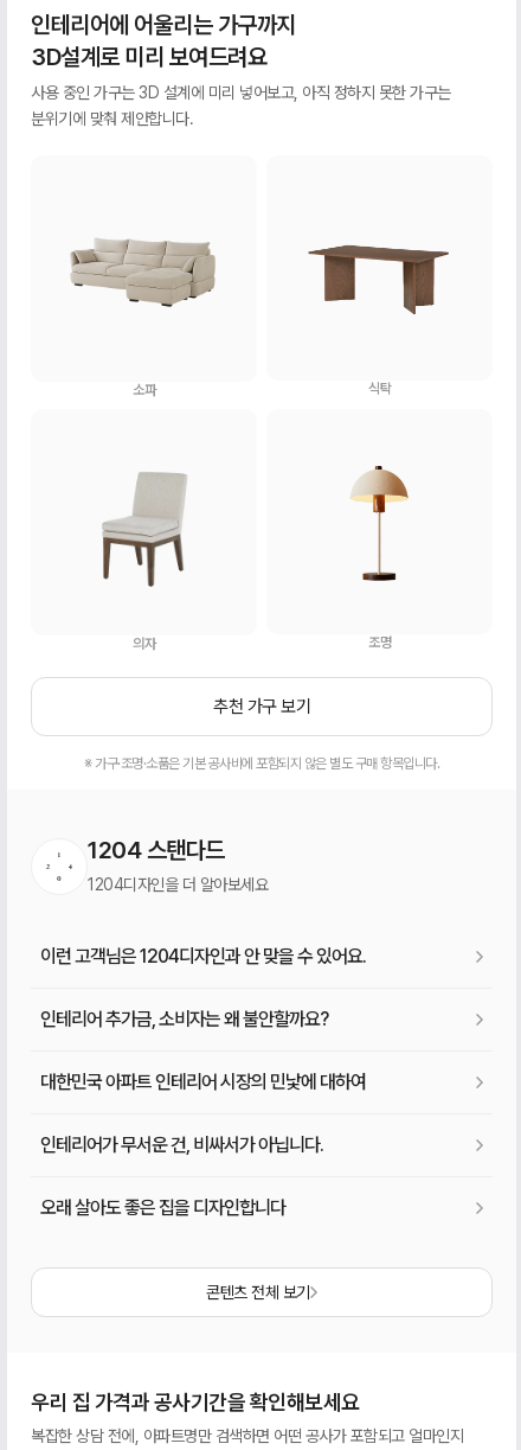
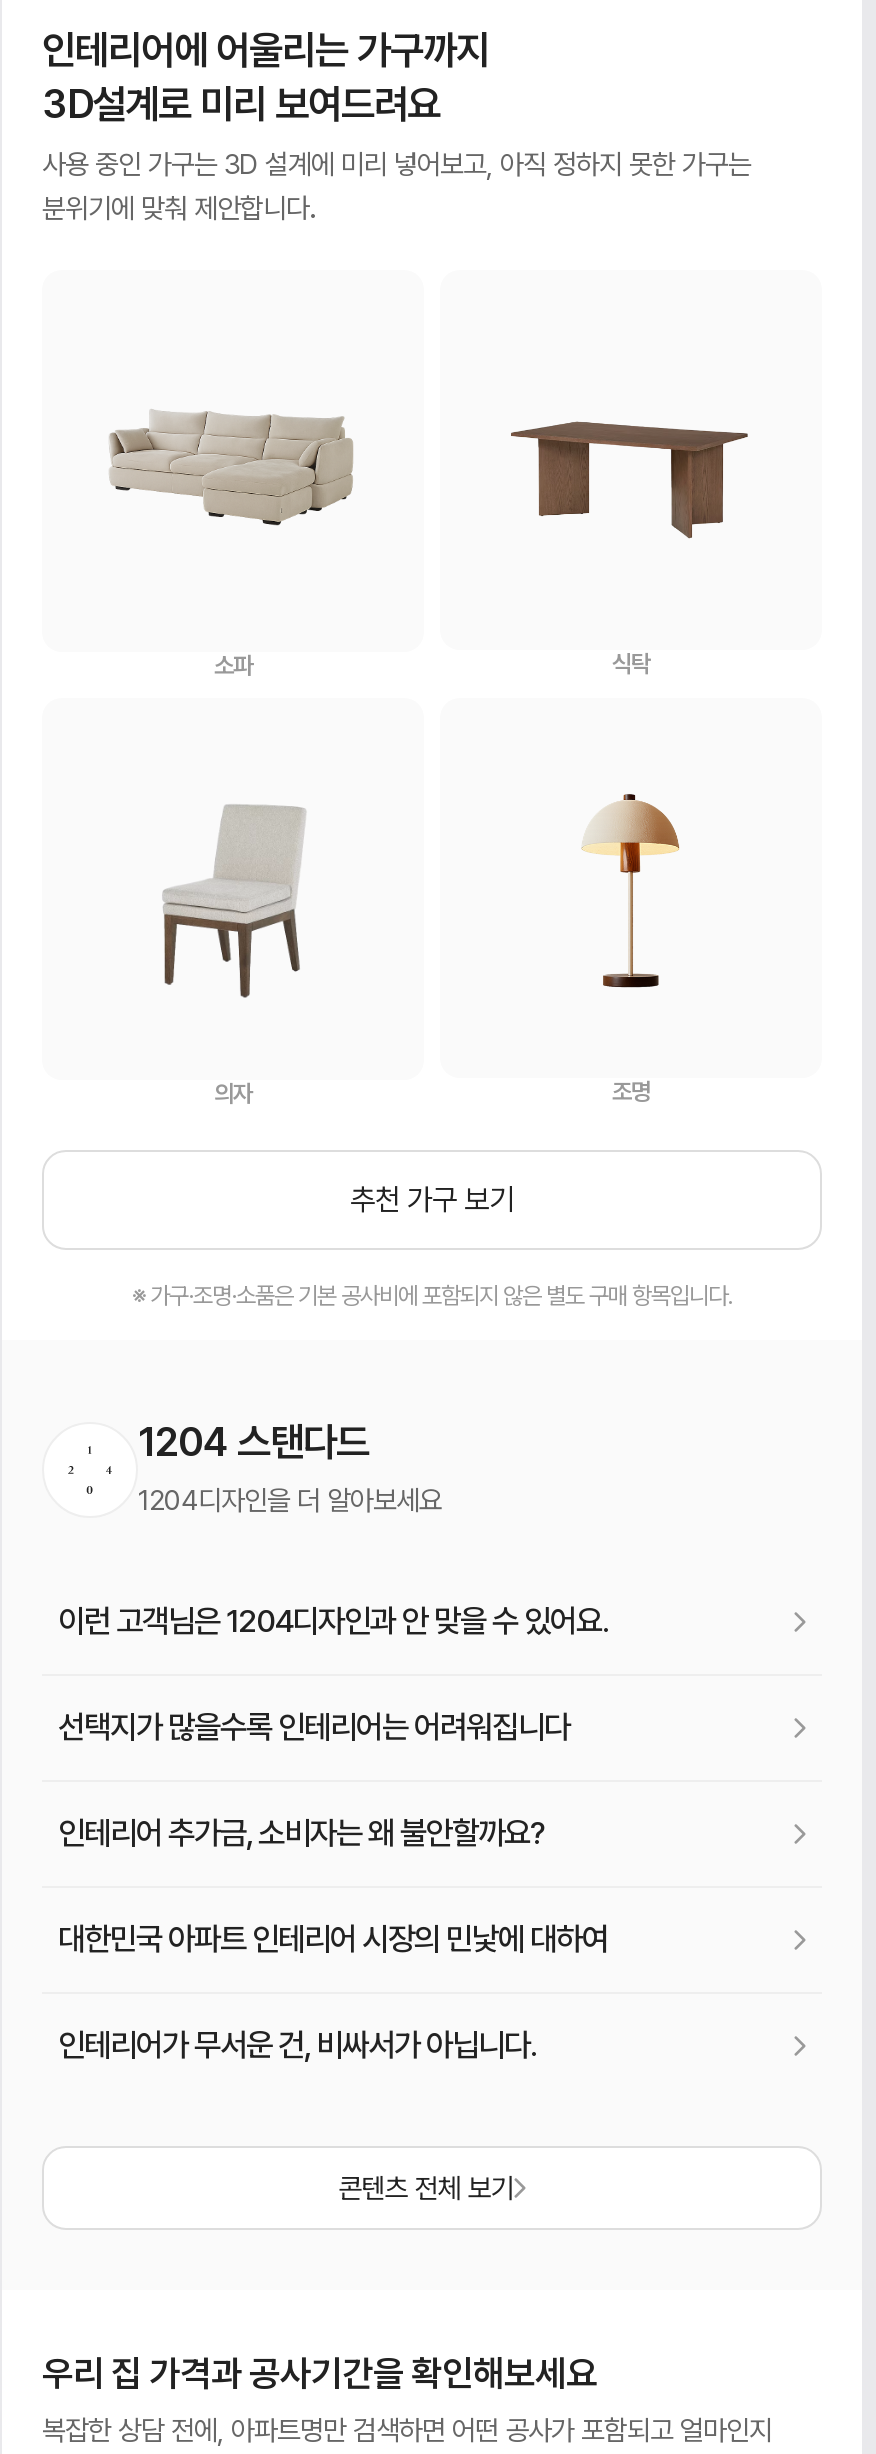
none -> [58,1708,570,1746] 선택지가 많을수록 인테리어는 어려워집니다
moved [40,1008,366,1156] -> [58,1814,608,2064]: 인테리어 추가금, 소비자는 왜 불안할까요? | 대한민국 아파트 인테리어 시장의 민낯에 대하여 | 인테리어가 무서운 건, 비싸서가 아닙니다.
[40,1197,285,1219] 오래 살아도 좋은 집을 디자인합니다 -> none

